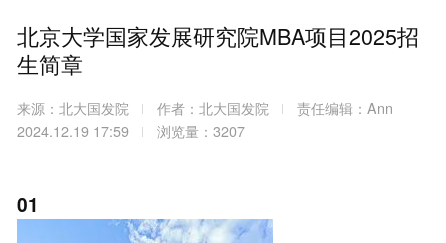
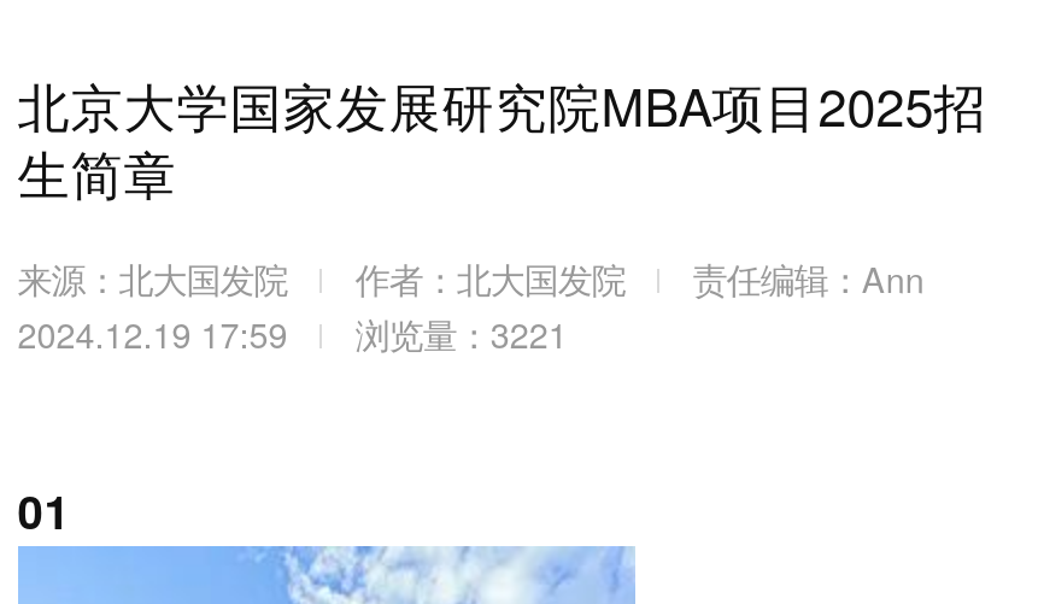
[17,121,245,141] 2024.12.19 17:59 浏览量：3207 -> [17,309,567,357] 2024.12.19 17:59 浏览量：3221

